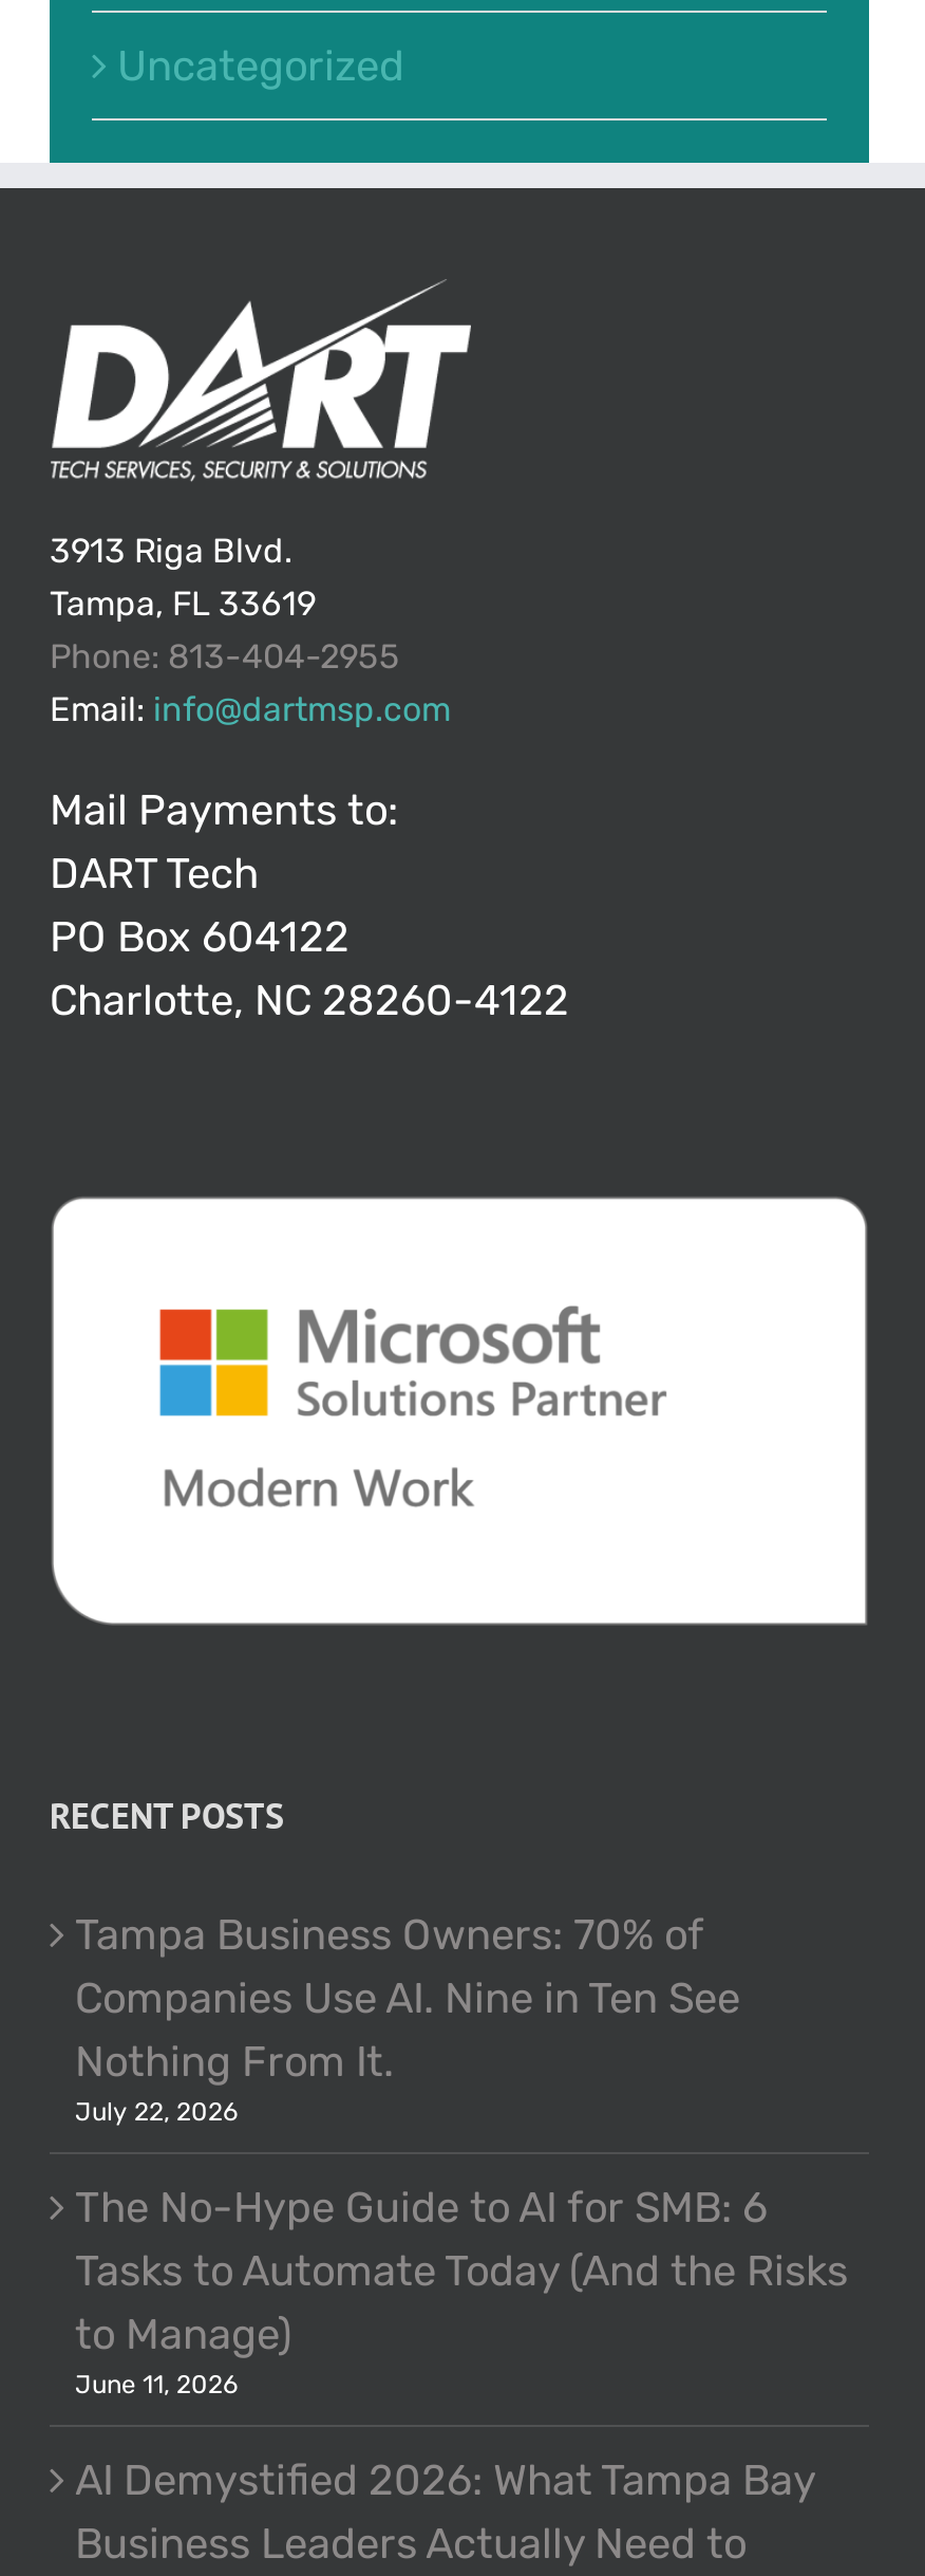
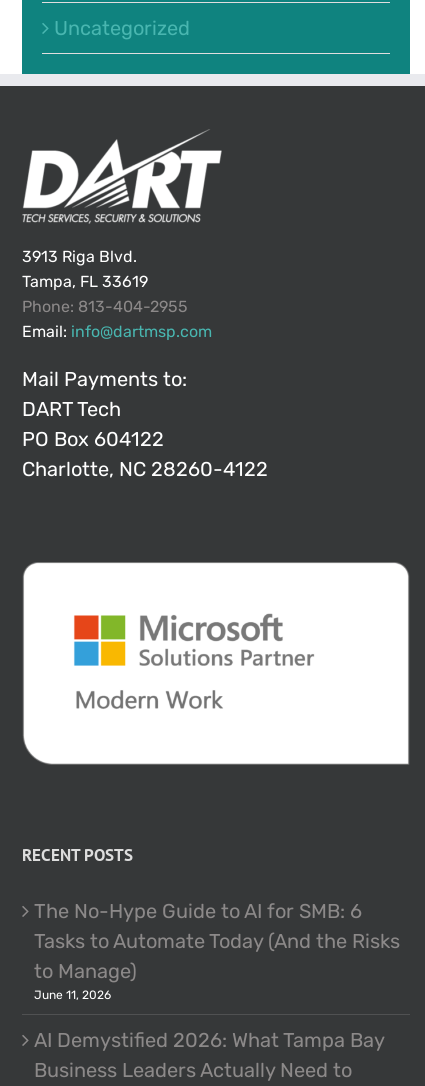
[75,1908,740,2126] Tampa Business Owners: 70% of | Companies Use AI. Nine in Ten See | Nothing From It. | July 22, 2026 -> none

